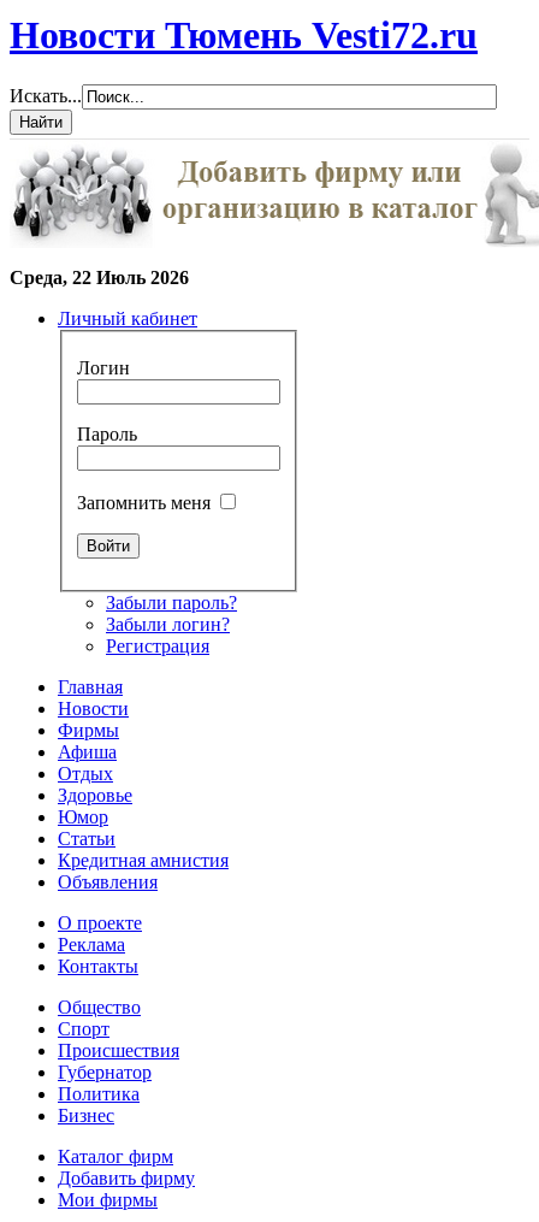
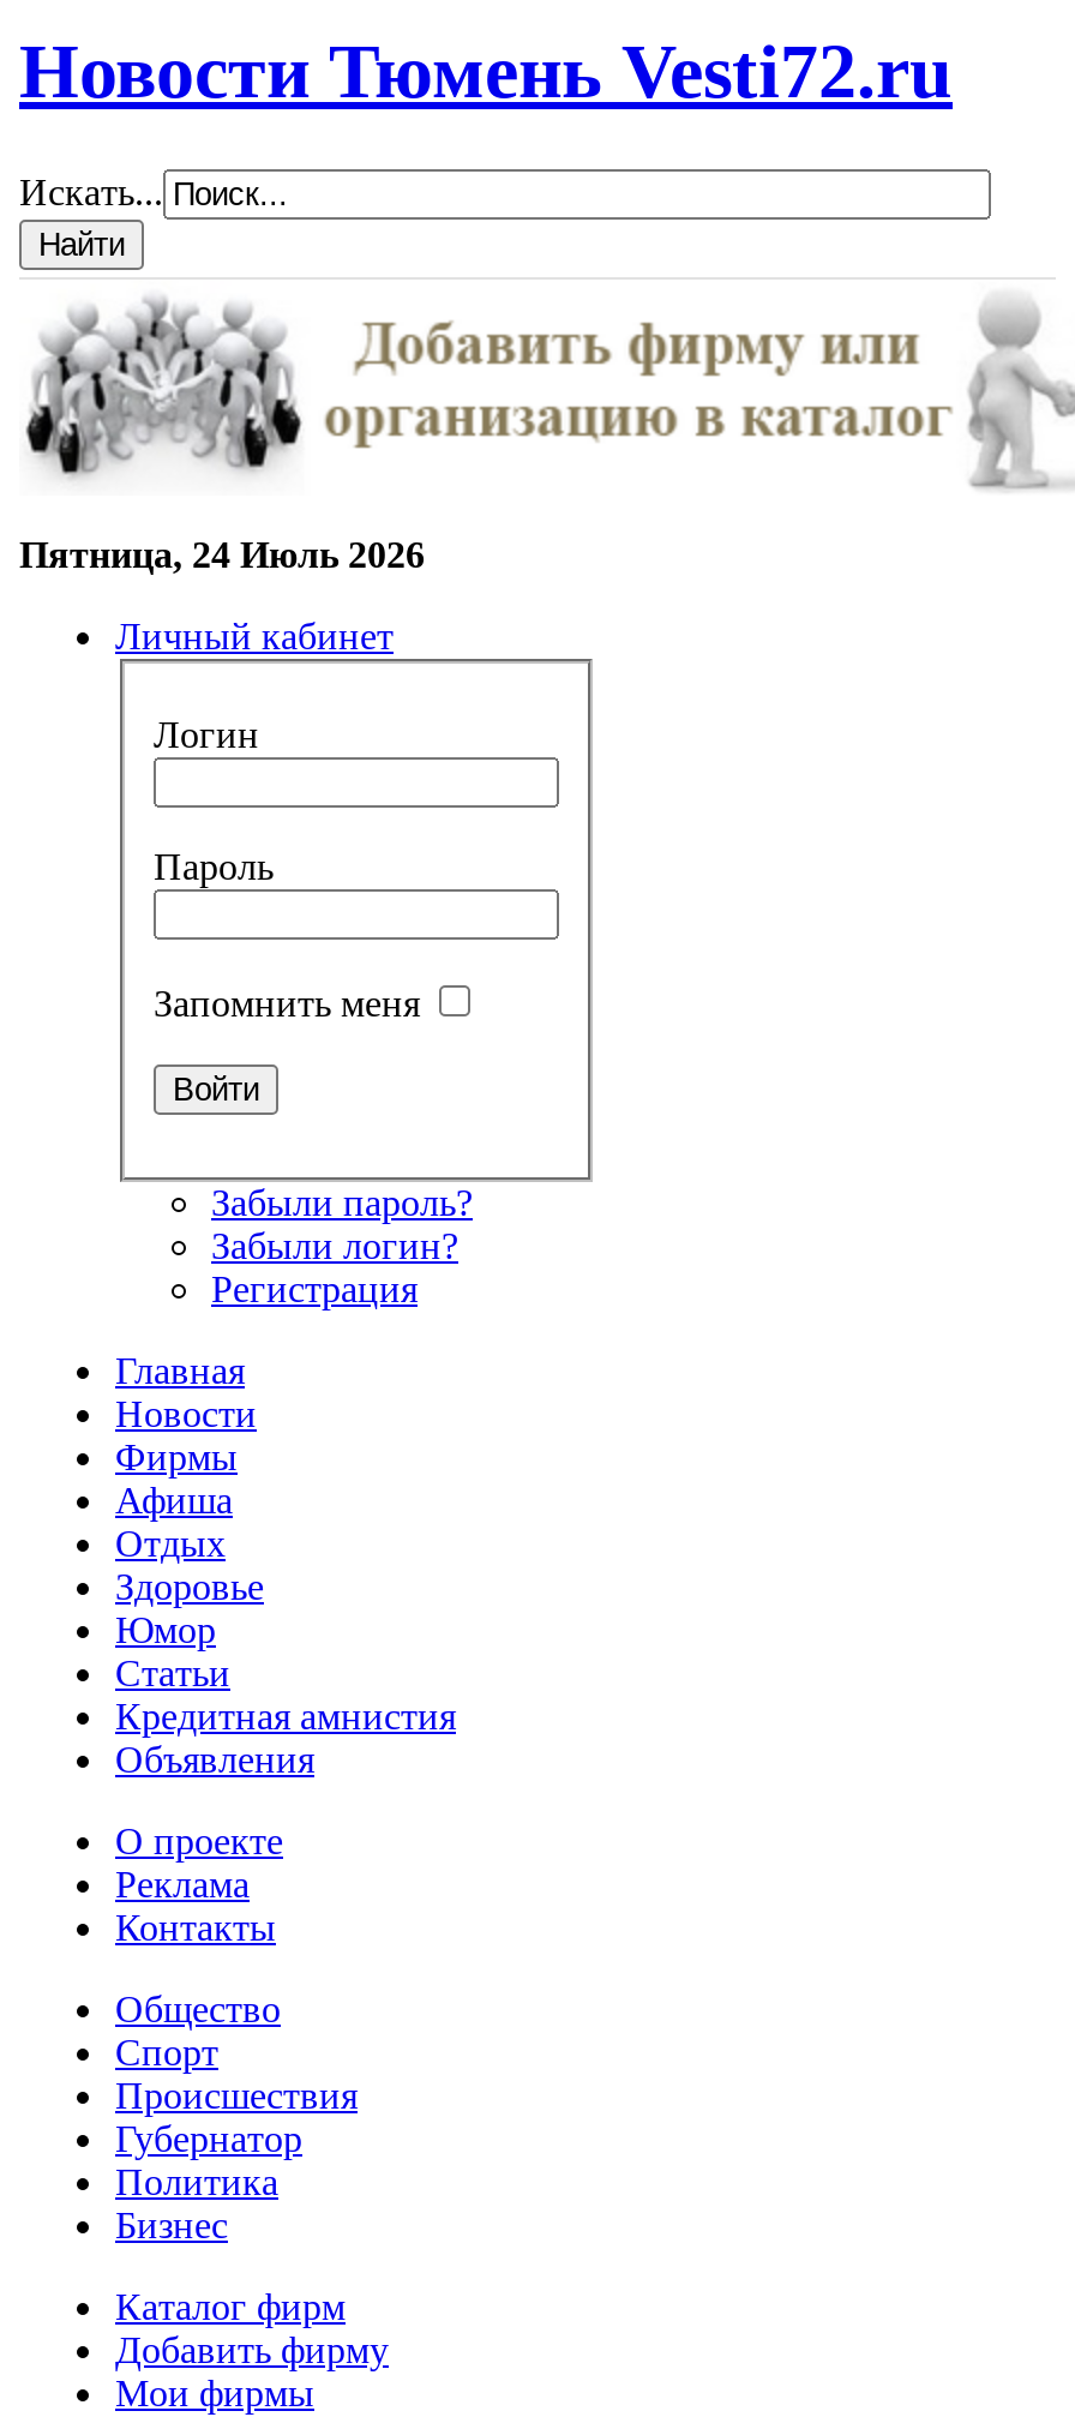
[10,267,189,288] Среда, 22 Июль 2026 -> [19,534,425,575] Пятница, 24 Июль 2026

